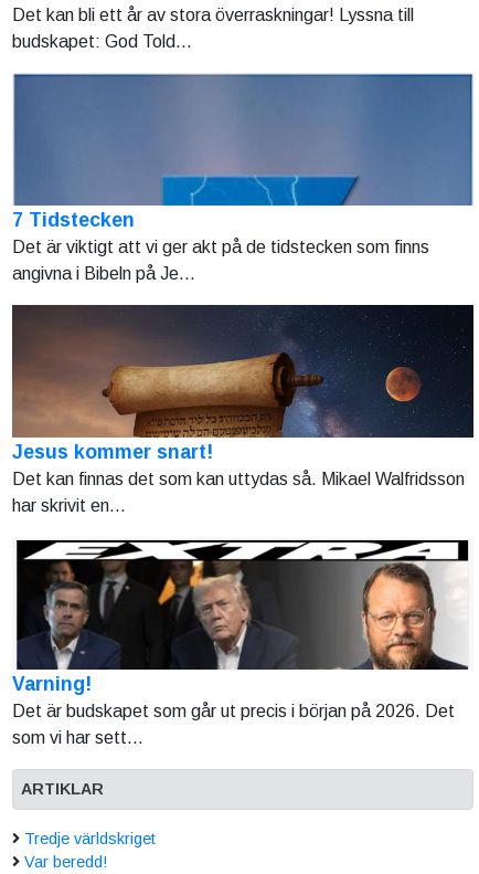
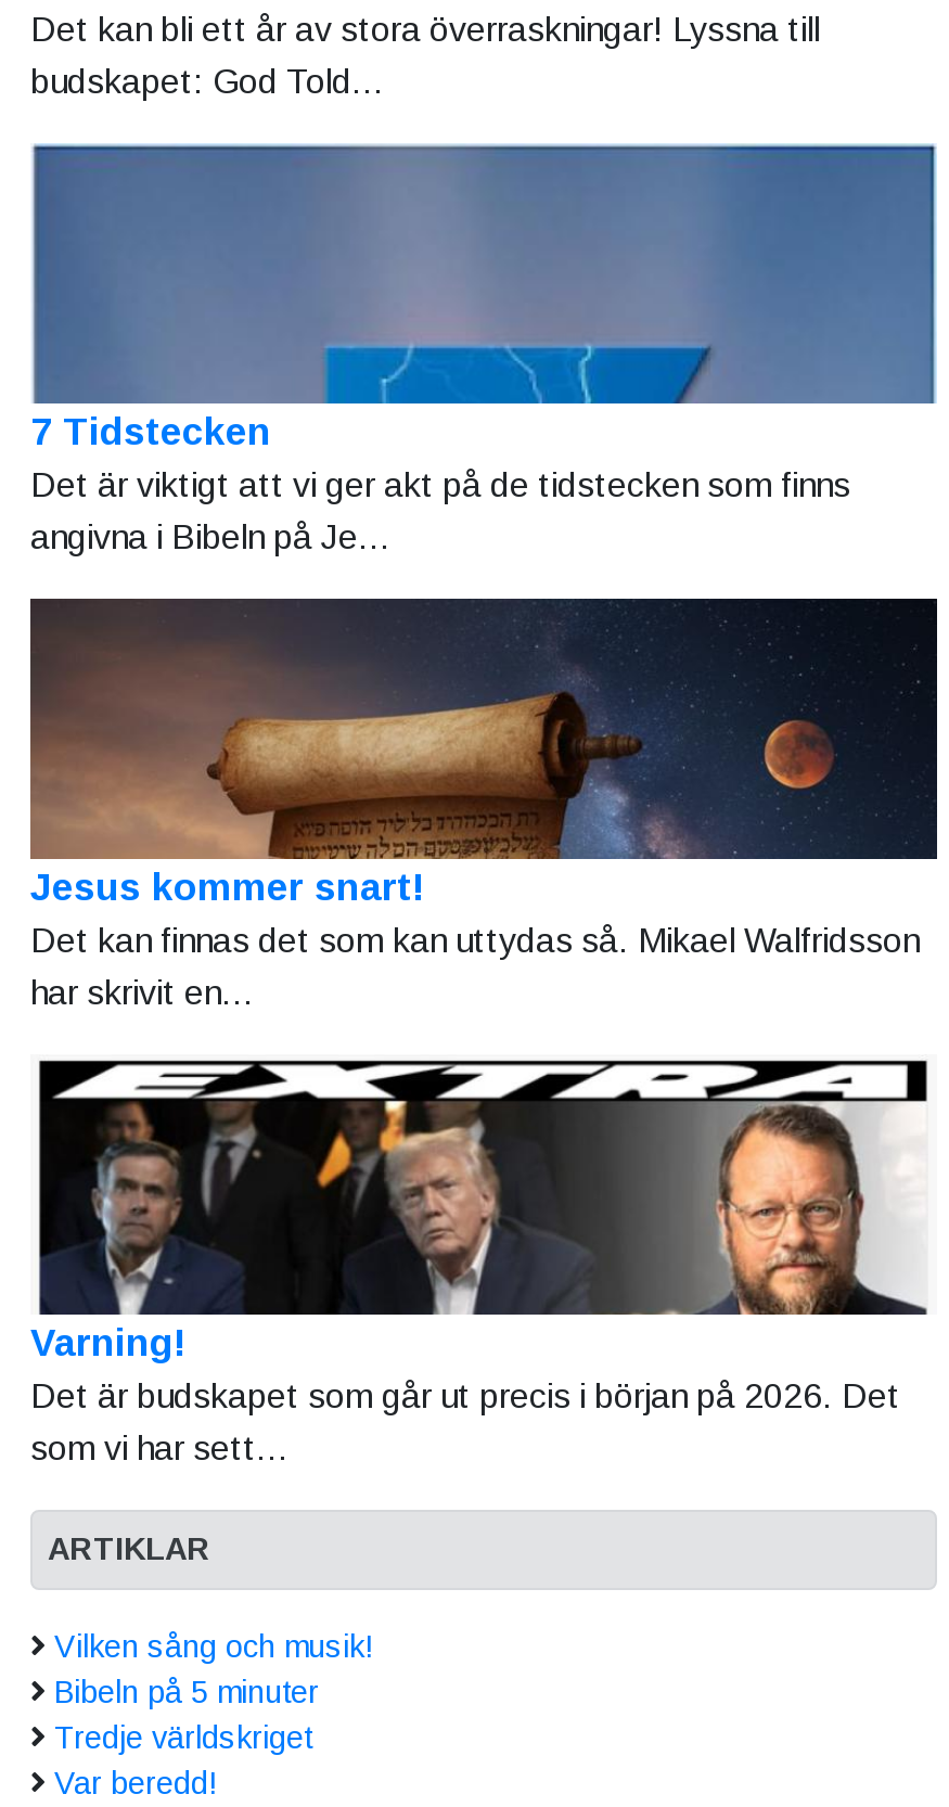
none -> [54,1629,373,1709] Vilken sång och musik! | Bibeln på 5 minuter

